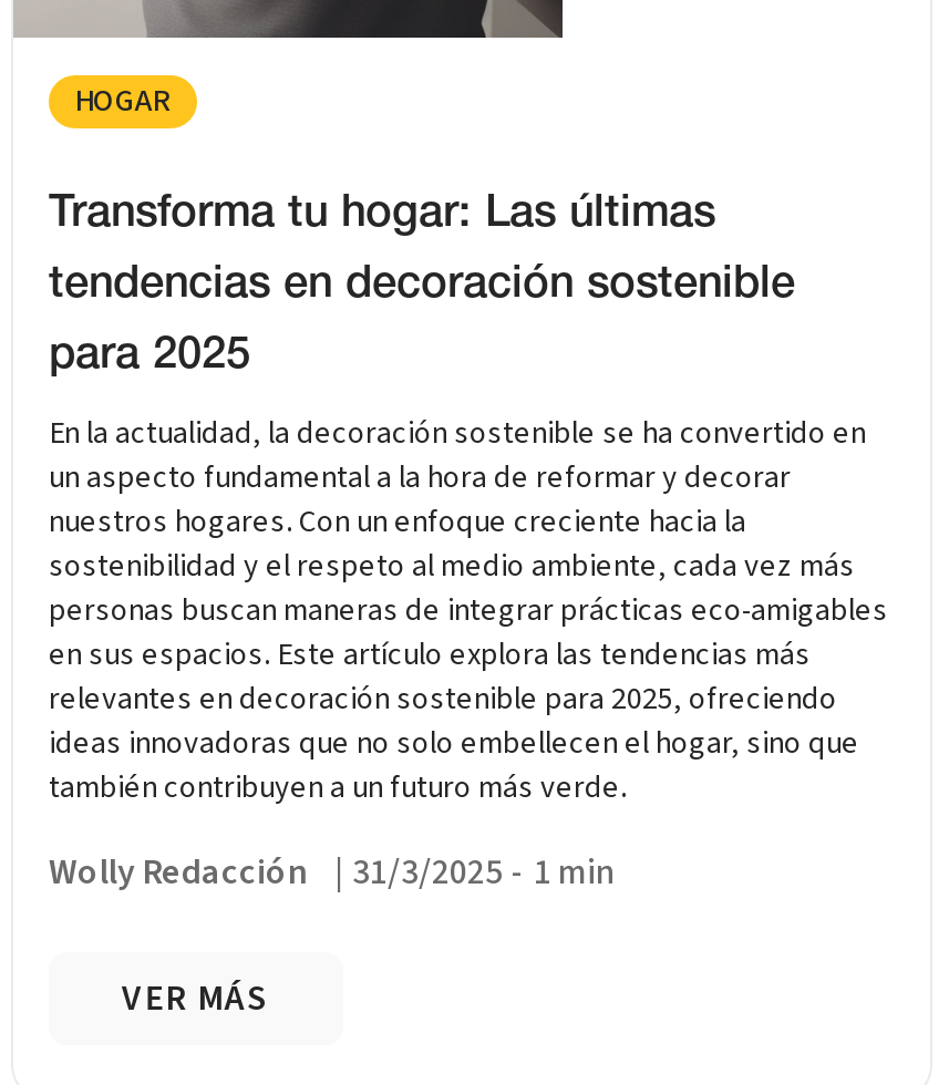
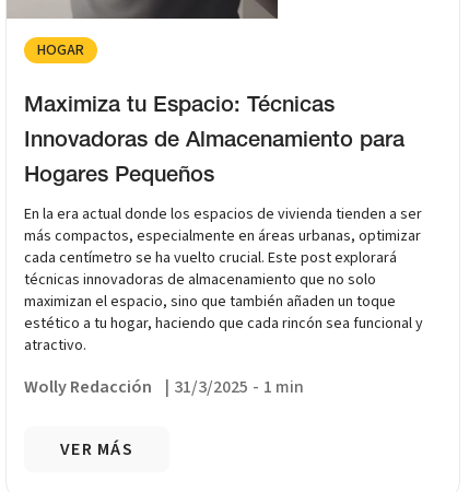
[49,196,715,240] Transforma tu hogar: Las últimas -> [24,97,335,118] Maximiza tu Espacio: Técnicas
[49,266,795,311] tendencias en decoración sostenible -> [24,132,404,153] Innovadoras de Almacenamiento para
[49,337,250,382] para 2025 -> [24,167,214,188] Hogares Pequeños
[49,413,888,811] En la actualidad, la decoración sostenible se ha convertido en | un aspecto fundamental a la hora de reformar y decorar | nuestros hogares. Con un enfoque creciente hacia la | sostenibilidad y el respeto al medio ambiente, cada vez más | personas buscan maneras de integrar prácticas eco-amigables | en sus espacios. Este artículo explora las tendencias más | relevantes en decoración sostenible para 2025, ofreciendo | ideas innovadoras que no solo embellecen el hogar, sino que | también contribuyen a un futuro más verde. -> [24,204,423,357] En la era actual donde los espacios de vivienda tienden a ser | más compactos, especialmente en áreas urbanas, optimizar | cada centímetro se ha vuelto crucial. Este post explorará | técnicas innovadoras de almacenamiento que no solo | maximizan el espacio, sino que también añaden un toque | estético a tu hogar, haciendo que cada rincón sea funcional y | atractivo.

